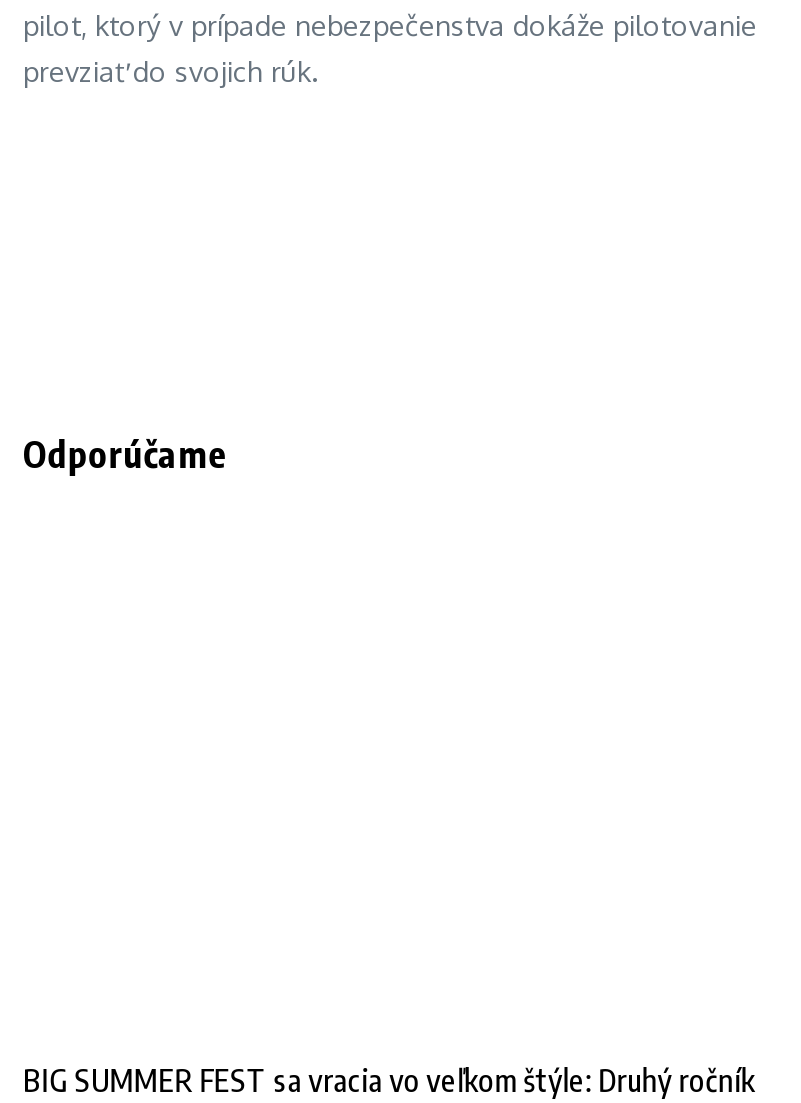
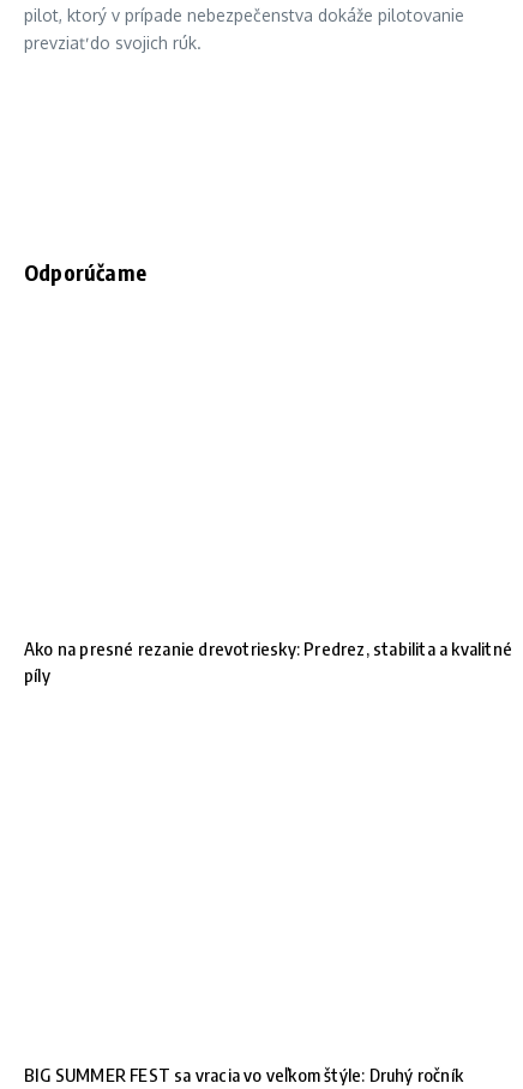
none -> [24,637,512,685] Ako na presné rezanie drevotriesky: Predrez, stabilita a kvalitné | píly

